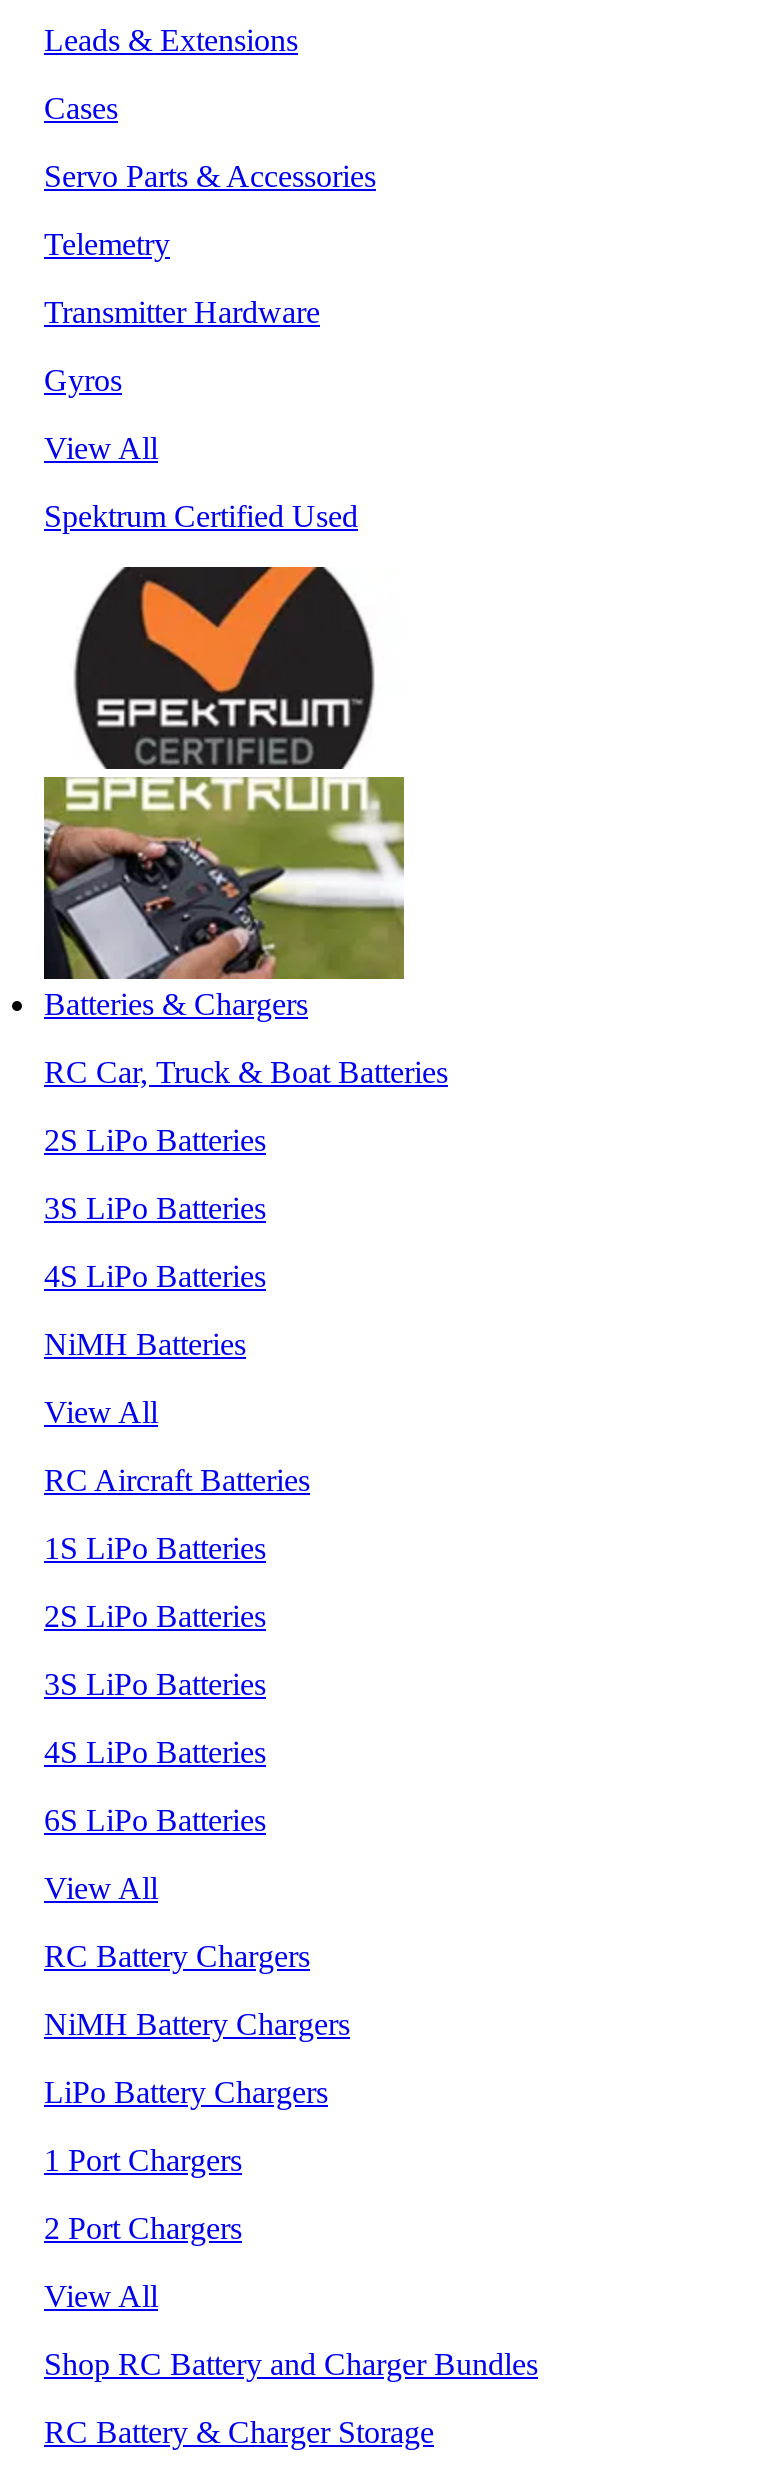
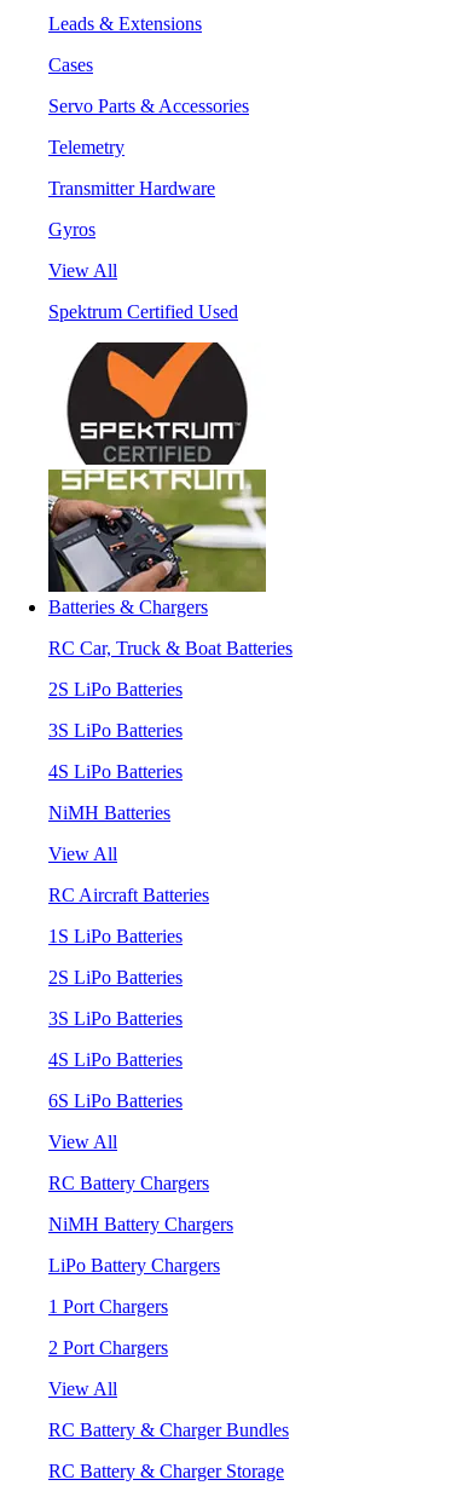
[44,2347,538,2381] Shop RC Battery and Charger Bundles -> [48,1419,289,1440] RC Battery & Charger Bundles

